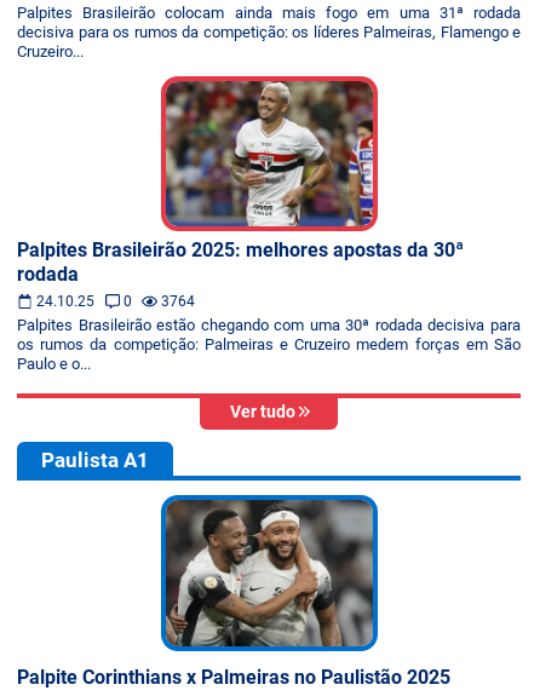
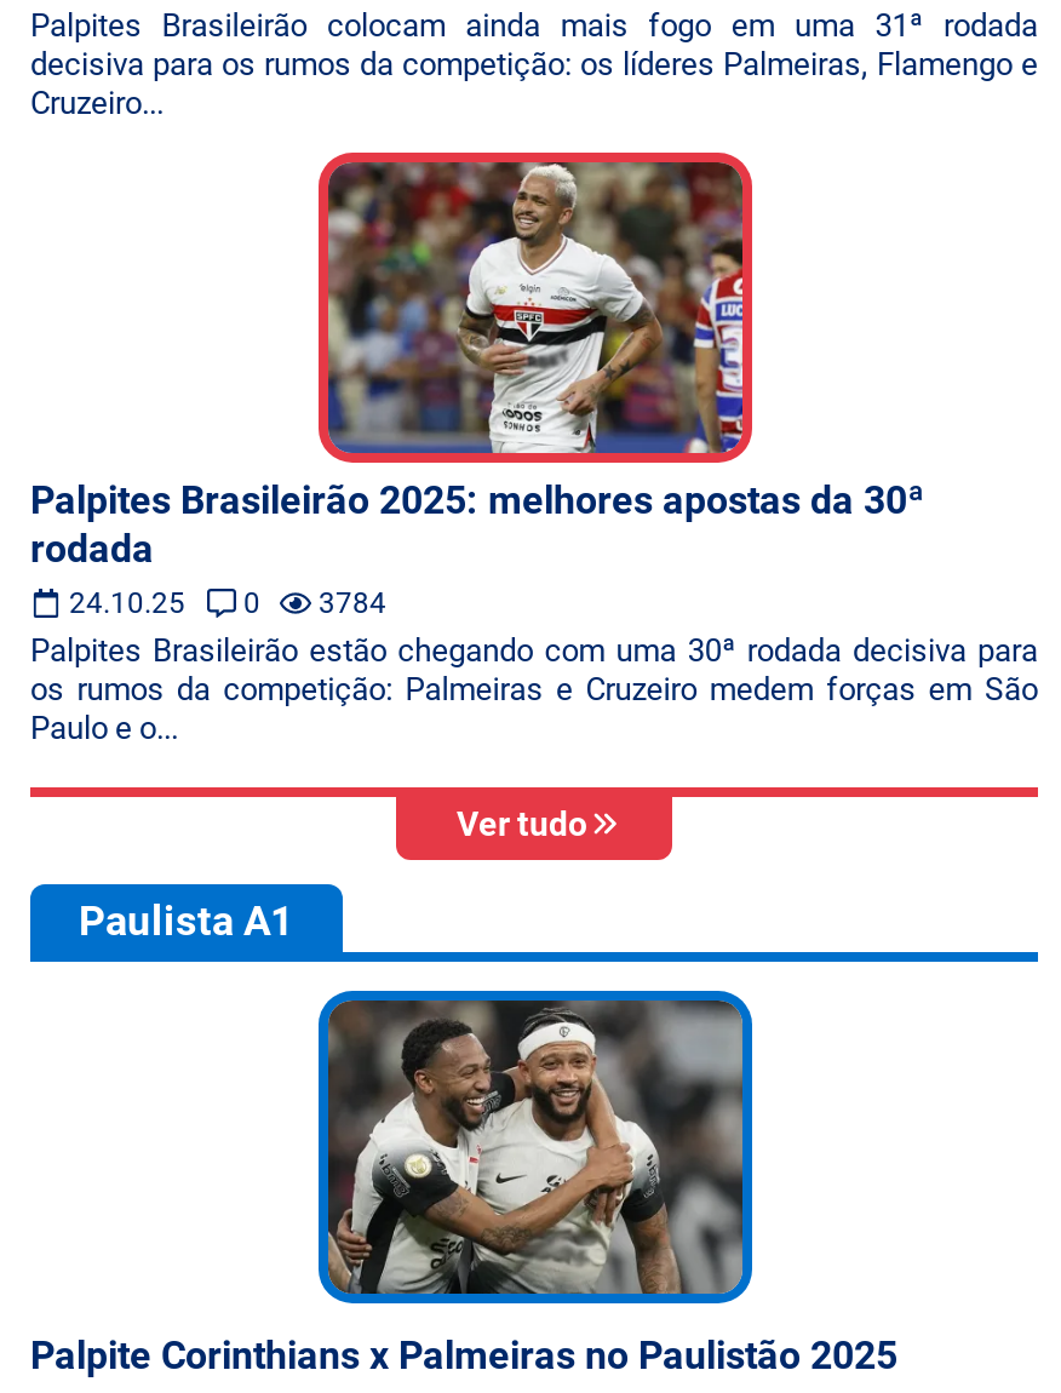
[36,294,195,310] 24.10.25 0 3764 -> [69,587,386,621] 24.10.25 0 3784

